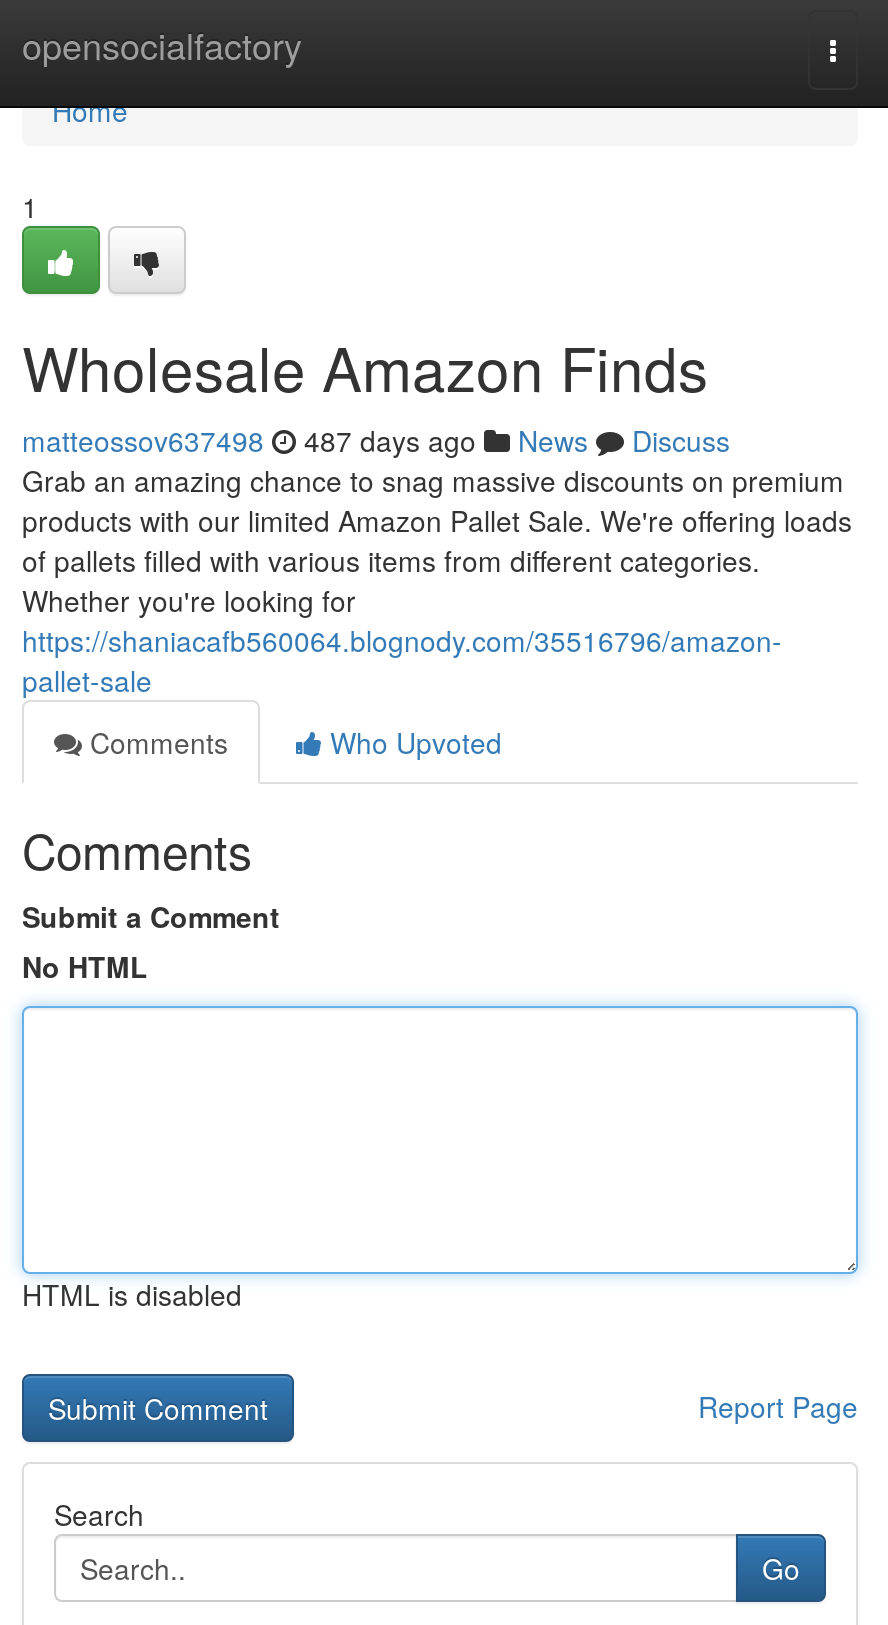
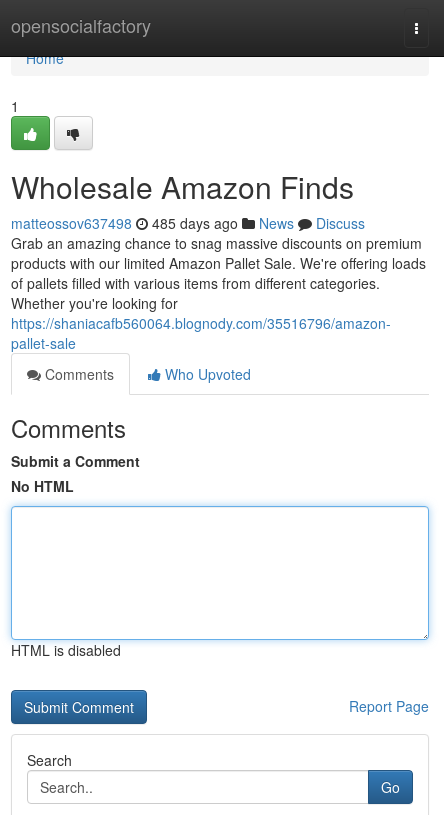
[22,420,730,460] matteossov637498 487 days ago News Discuss -> [11,213,365,233] matteossov637498 485 days ago News Discuss

